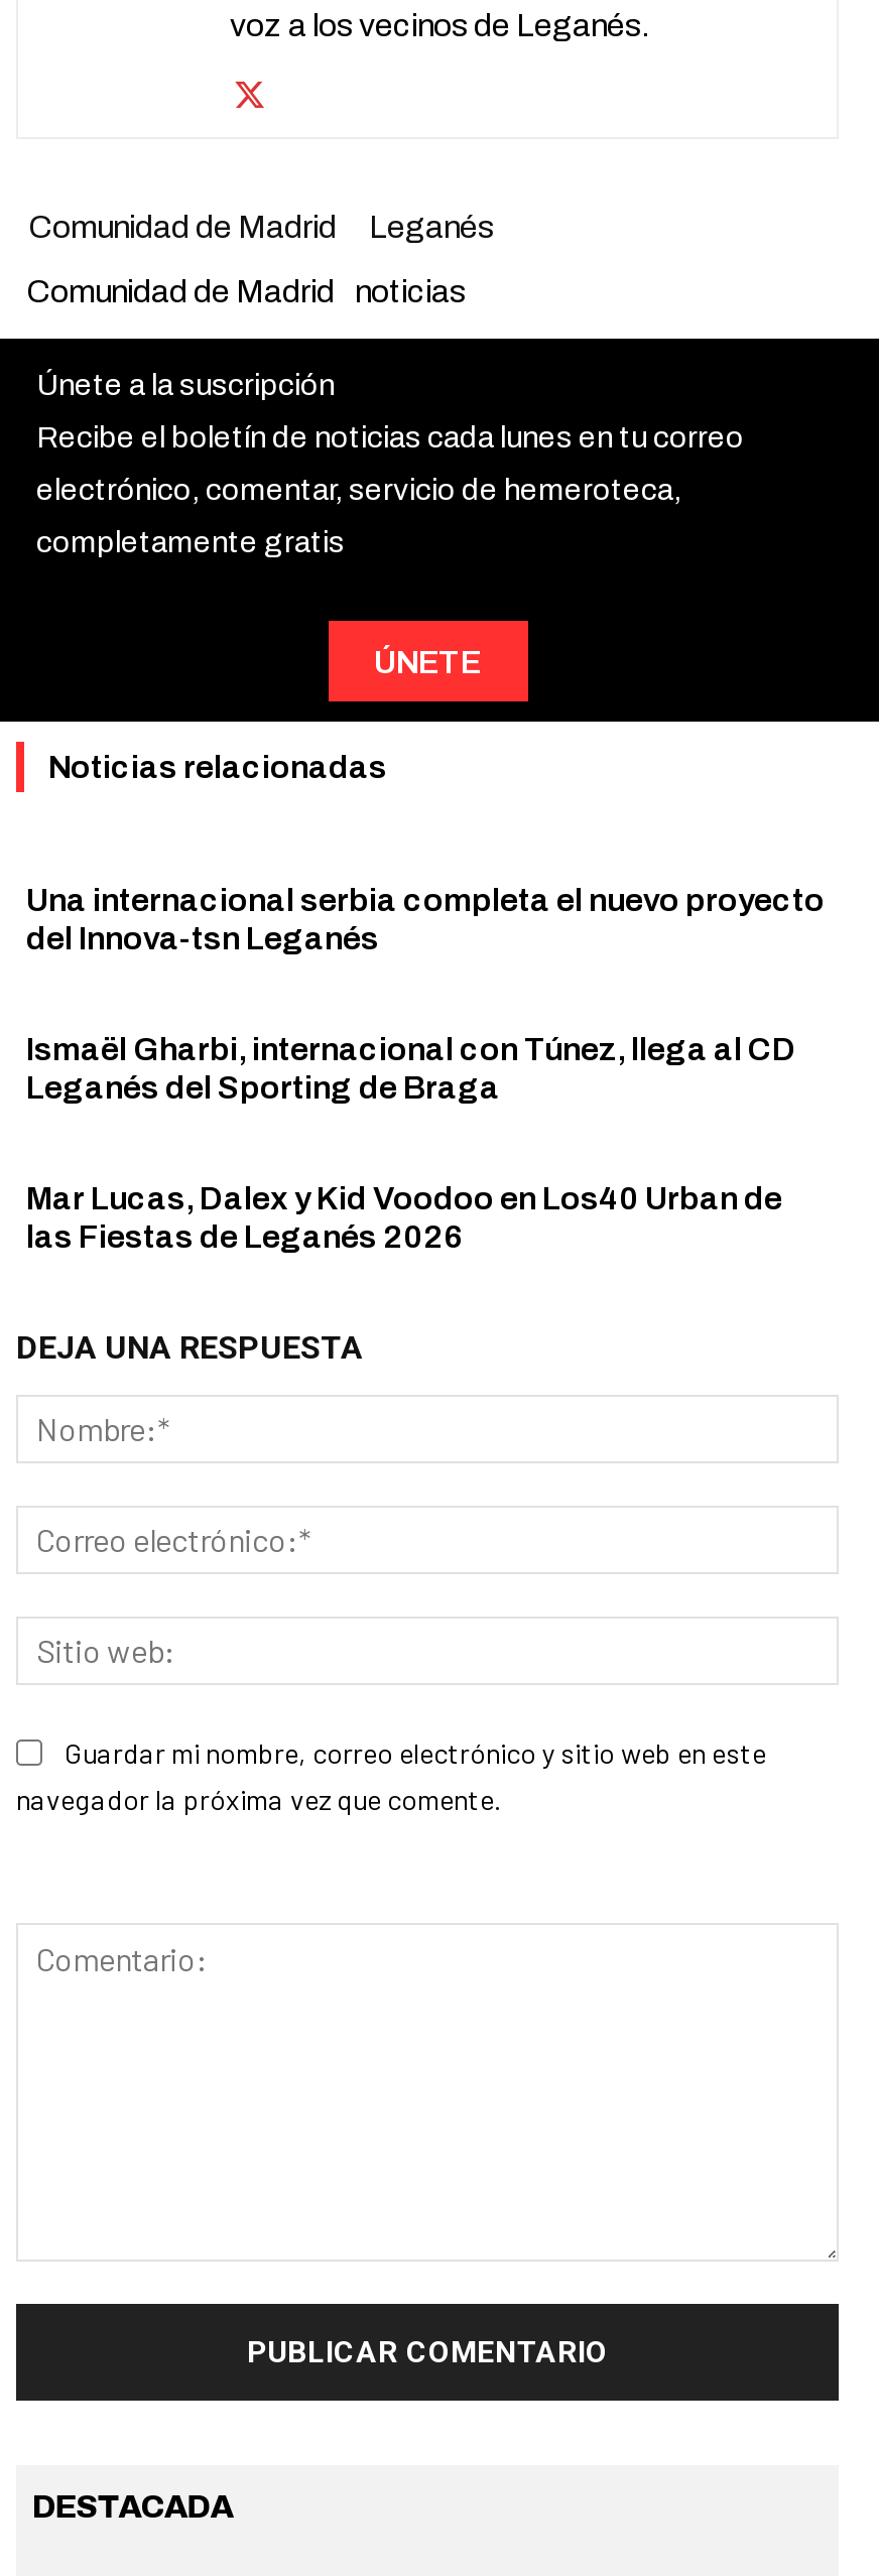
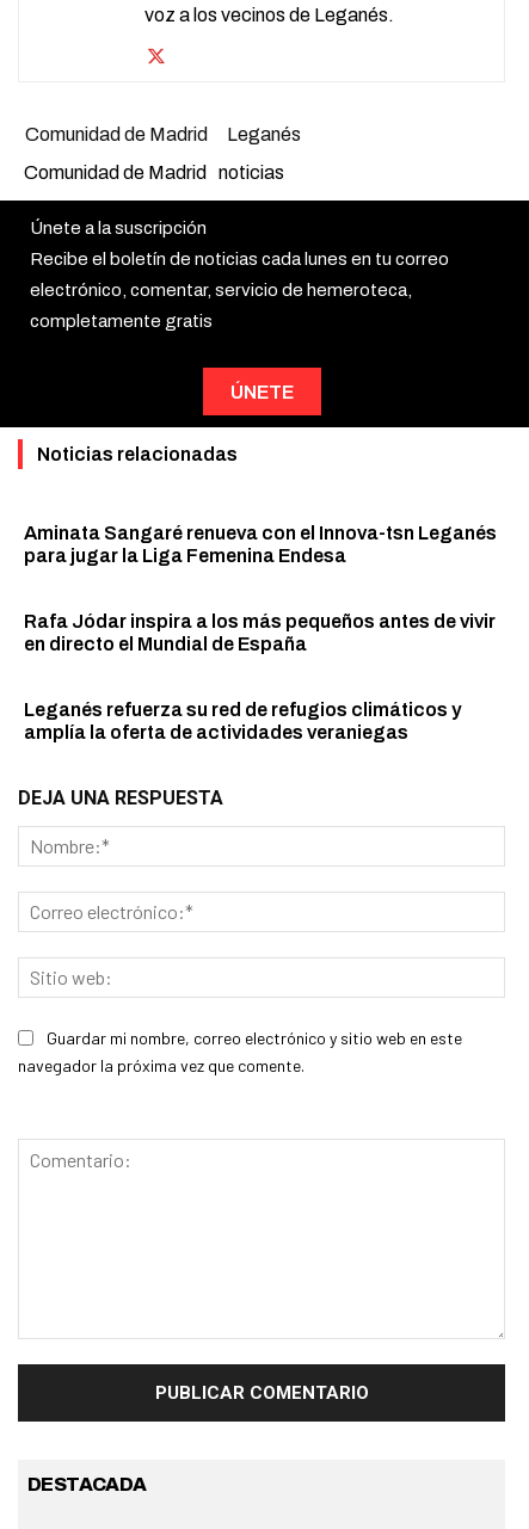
[26,883,825,955] Una internacional serbia completa el nuevo proyecto | del Innova-tsn Leganés -> [24,523,497,566] Aminata Sangaré renueva con el Innova-tsn Leganés | para jugar la Liga Femenina Endesa
[26,1032,796,1104] Ismaël Gharbi, internacional con Túnez, llega al CD | Leganés del Sporting de Braga -> [24,611,496,654] Rafa Jódar inspira a los más pequeños antes de vivir | en directo el Mundial de España
[26,1181,782,1254] Mar Lucas, Dalex y Kid Voodoo en Los40 Urban de | las Fiestas de Leganés 2026 -> [24,699,461,742] Leganés refuerza su red de refugios climáticos y | amplía la oferta de actividades veraniegas

